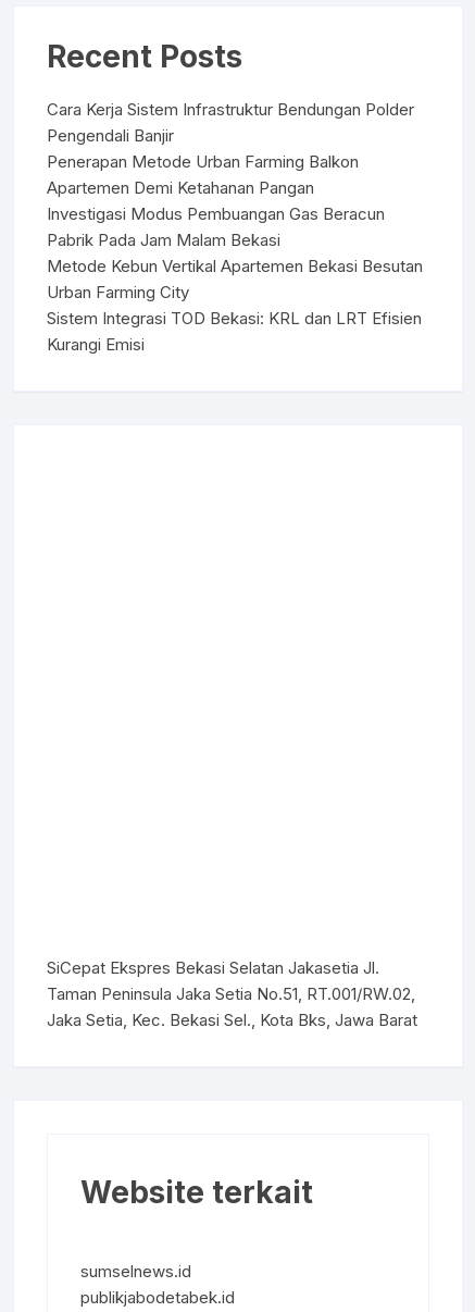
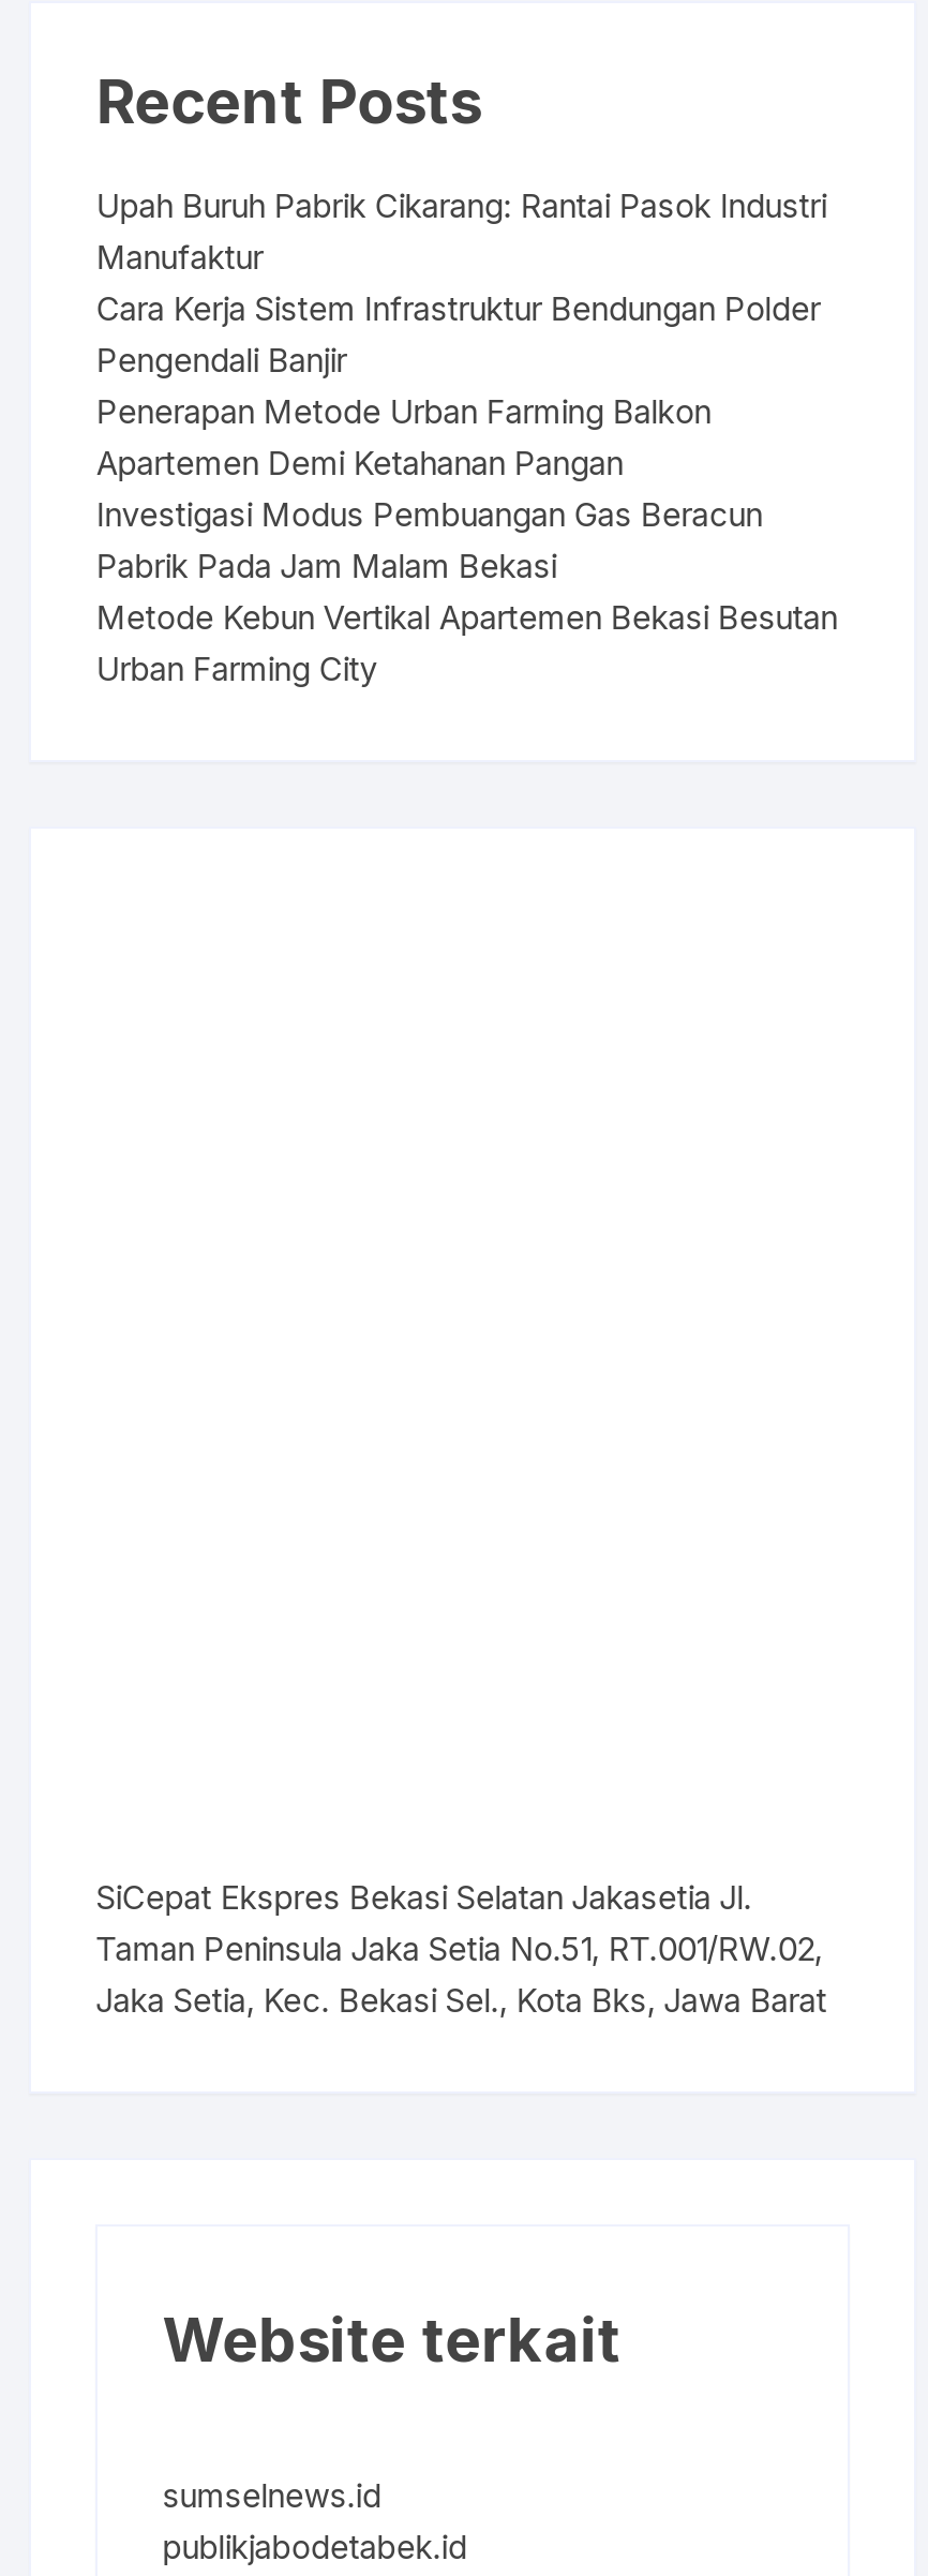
none -> [96,186,827,279] Upah Buruh Pabrik Cikarang: Rantai Pasok Industri | Manufaktur
moved [47,99,423,303] -> [96,289,837,690]: Cara Kerja Sistem Infrastruktur Bendungan Polder | Pengendali Banjir | Penerapan Metode Urban Farming Balkon | Apartemen Demi Ketahanan Pangan | Investigasi Modus Pembuangan Gas Beracun | Pabrik Pada Jam Malam Bekasi | Metode Kebun Vertikal Apartemen Bekasi Besutan | Urban Farming City
[47,308,422,355] Sistem Integrasi TOD Bekasi: KRL dan LRT Efisien | Kurangi Emisi -> none

